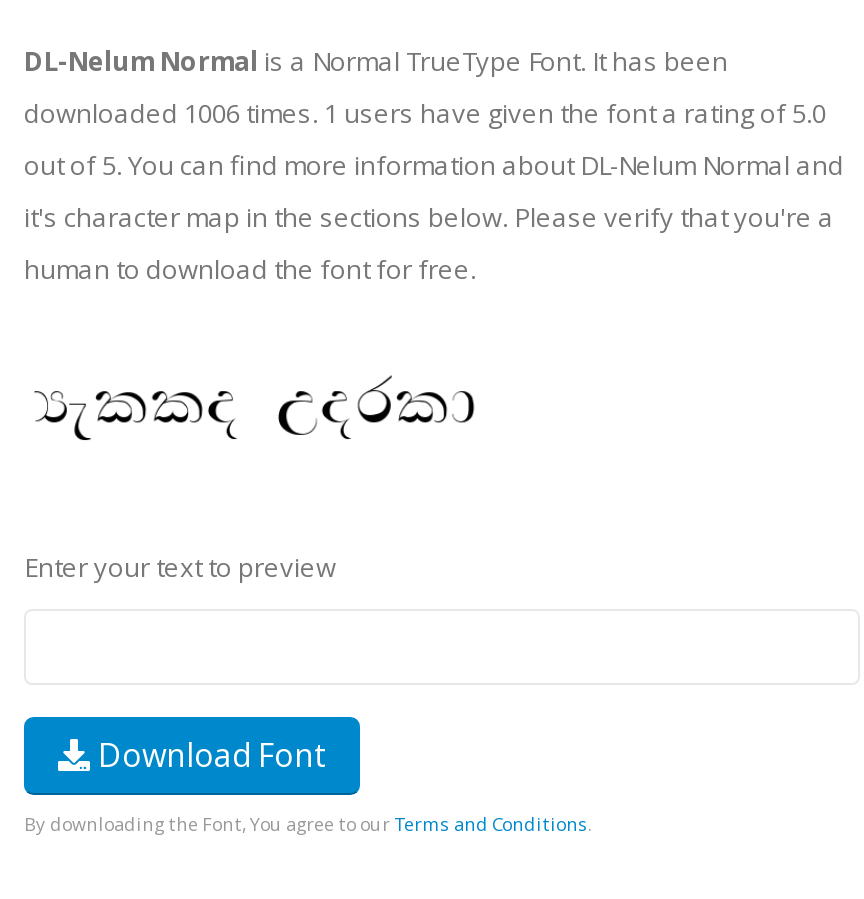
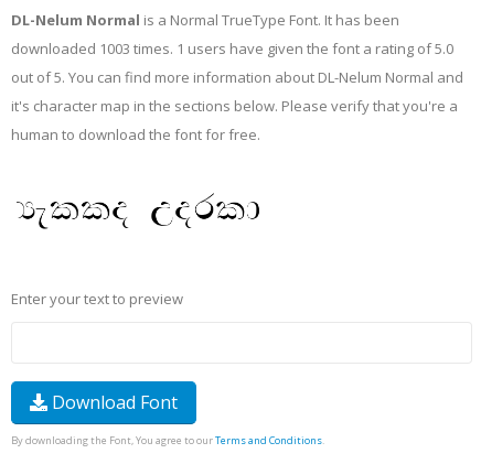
[24,95,826,131] downloaded 1006 times. 1 users have given the font a rating of 5.0 -> [11,39,453,58] downloaded 1003 times. 1 users have given the font a rating of 5.0

